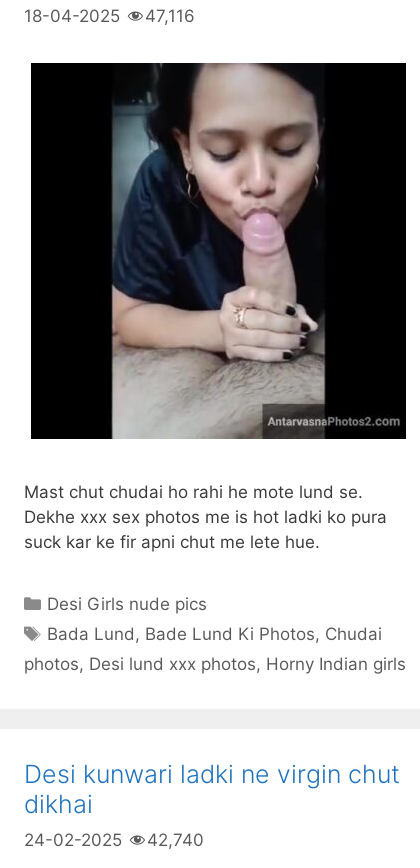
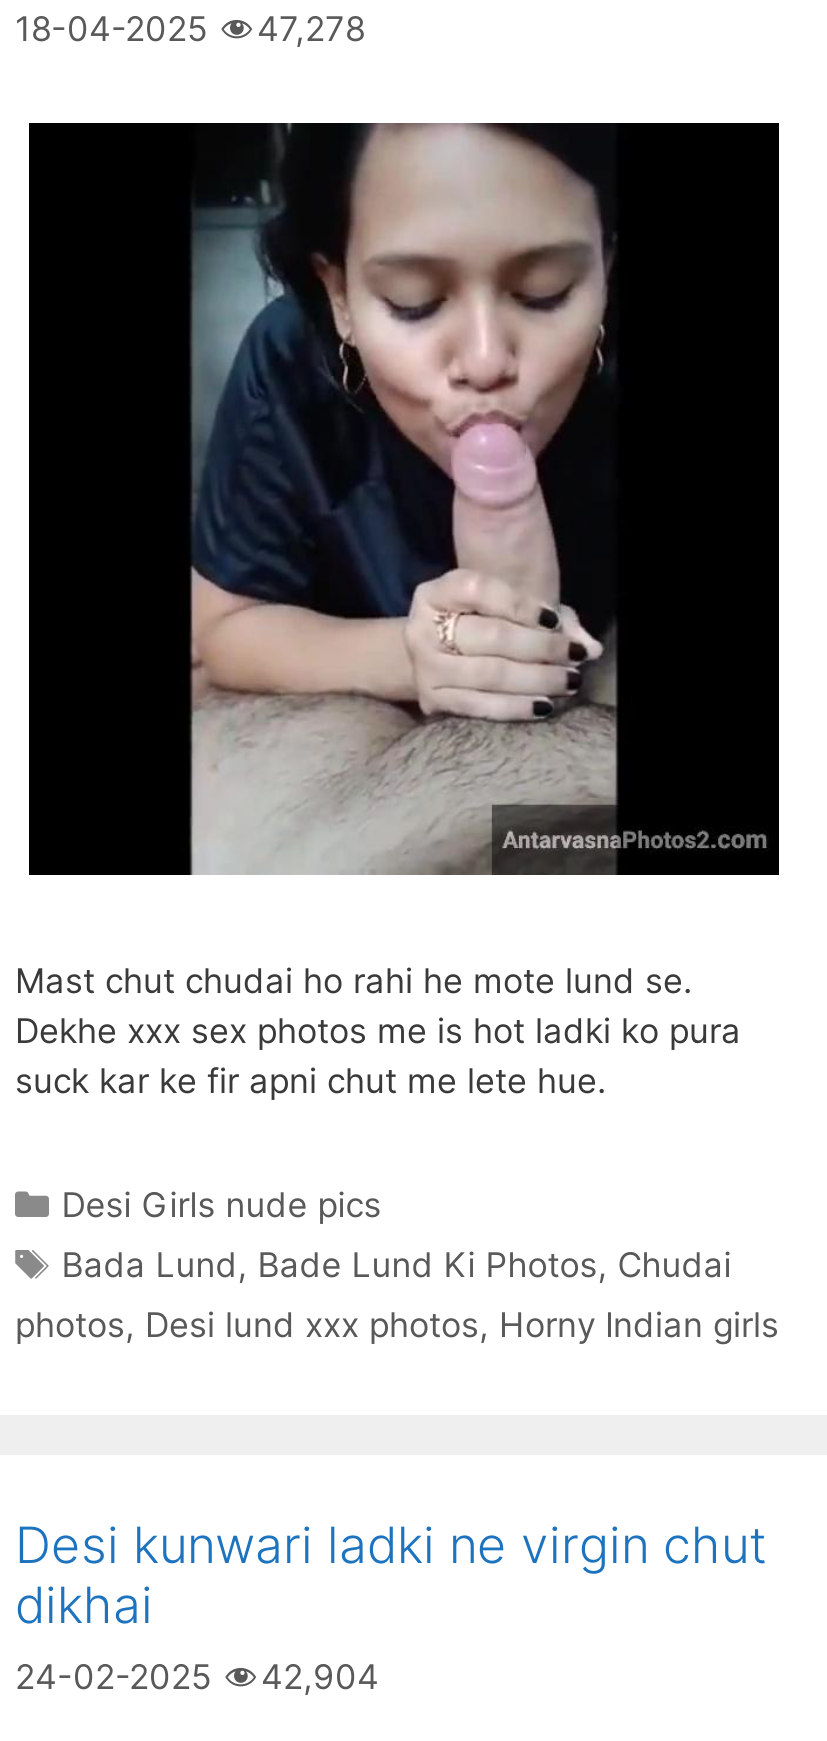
[24,6,195,26] 18-04-2025 47,116 -> [15,9,365,49] 18-04-2025 47,278
[24,829,204,849] 24-02-2025 42,740 -> [15,1656,379,1696] 24-02-2025 42,904

